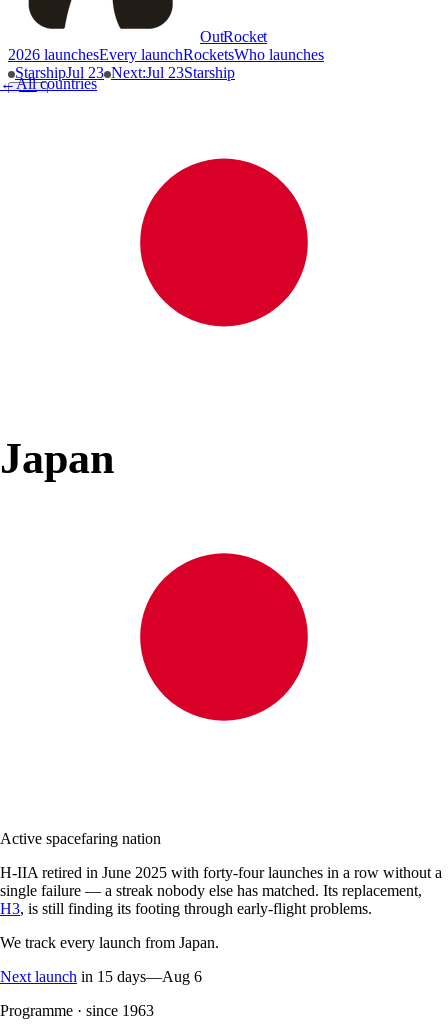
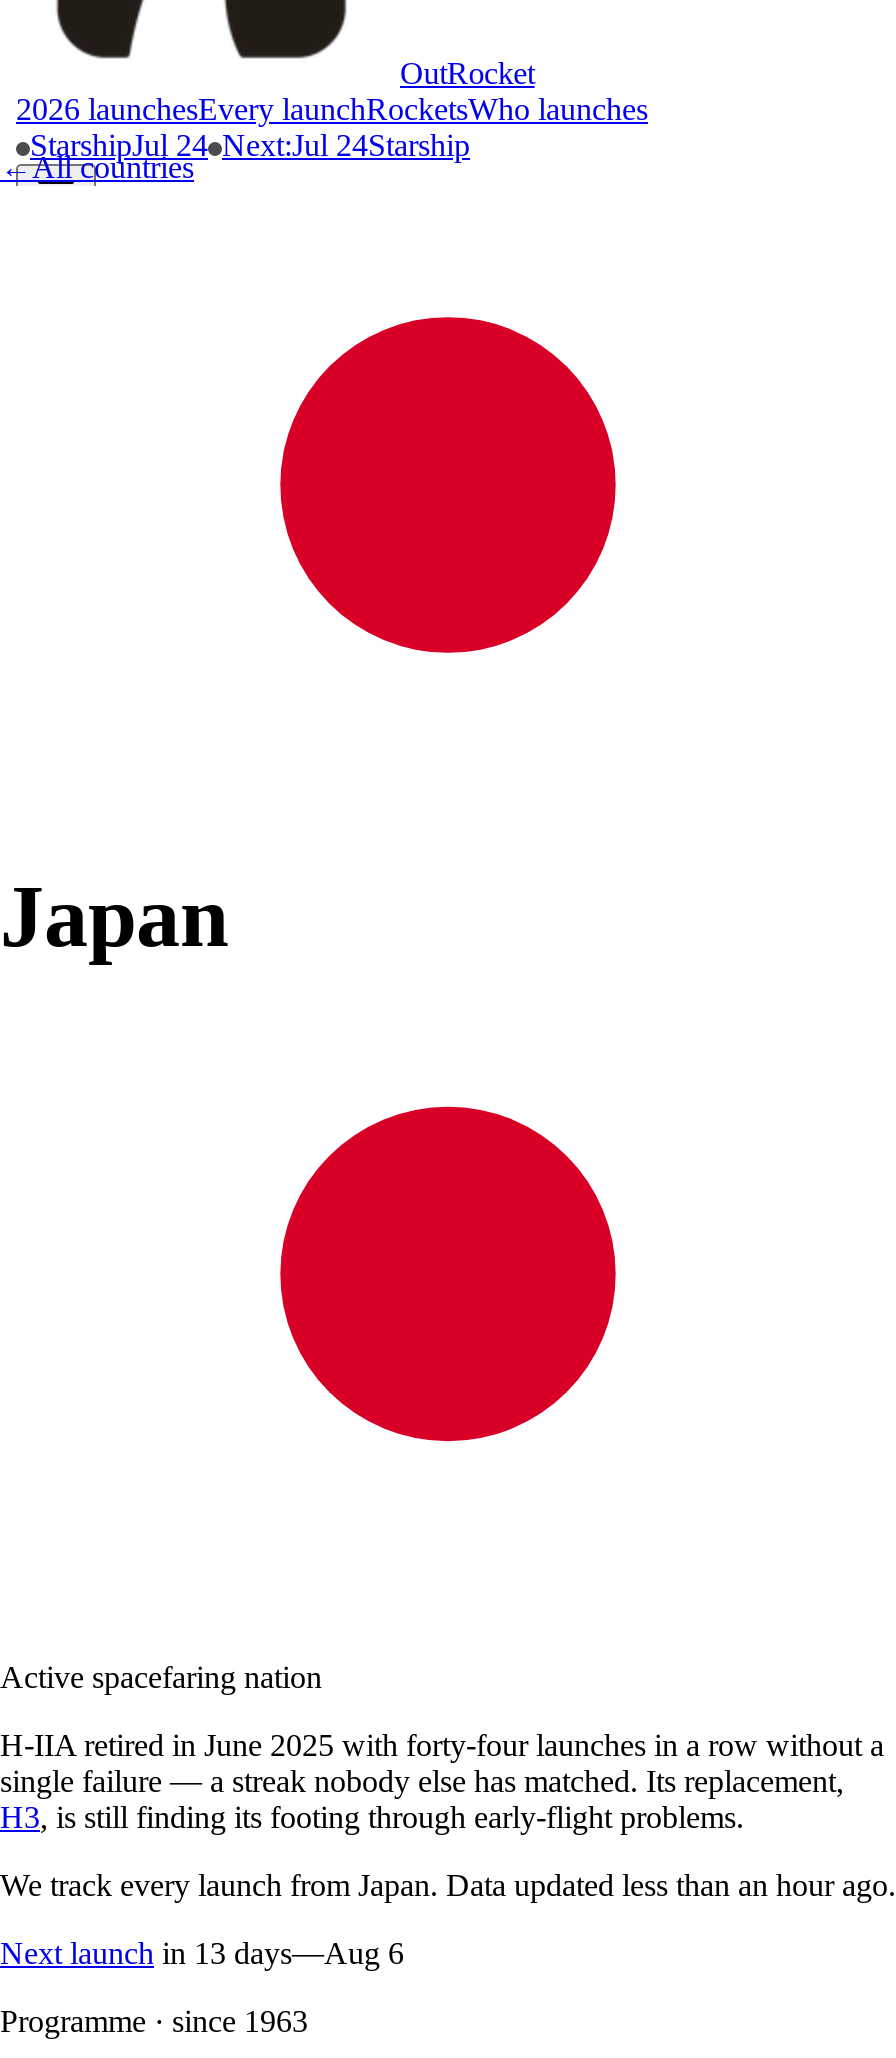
[15,64,235,81] StarshipJul 23 Next:Jul 23Starship -> [30,128,470,162] StarshipJul 24 Next:Jul 24Starship
[0,934,219,951] We track every launch from Japan. -> [0,1869,896,1903] We track every launch from Japan. Data updated less than an hour ago.
[0,968,202,985] Next launch in 15 days—Aug 6 -> [0,1937,404,1971] Next launch in 13 days—Aug 6

